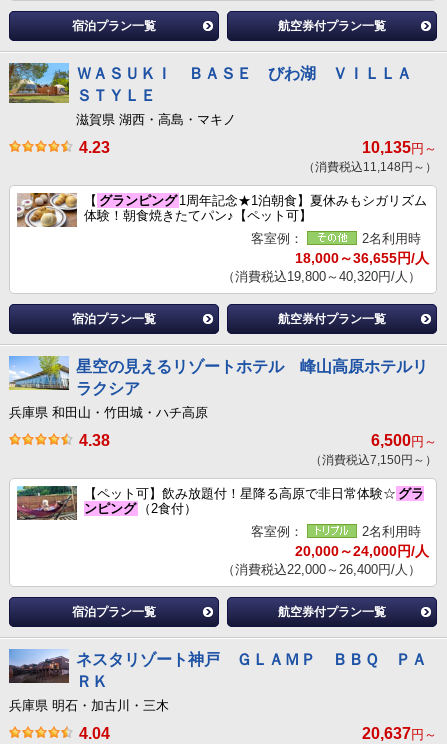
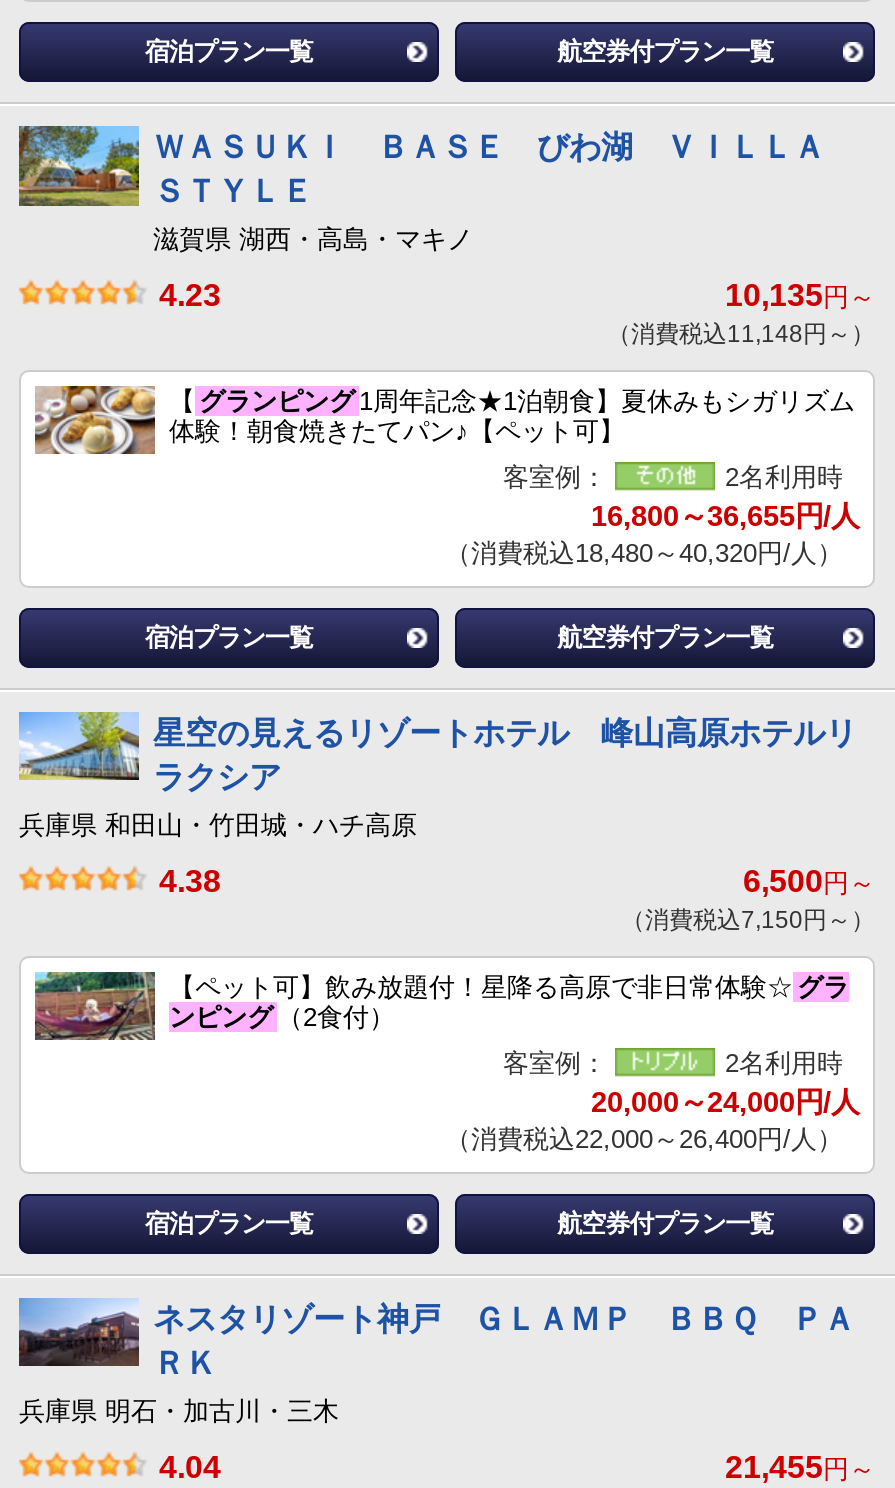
[295,250,429,266] 18,000～36,655円/人 -> [591,501,859,533] 16,800～36,655円/人
[222,269,421,284] （消費税込19,800～40,320円/人） -> [445,539,843,569] （消費税込18,480～40,320円/人）
[362,725,437,742] 20,637円～ -> [725,1451,875,1485] 21,455円～

